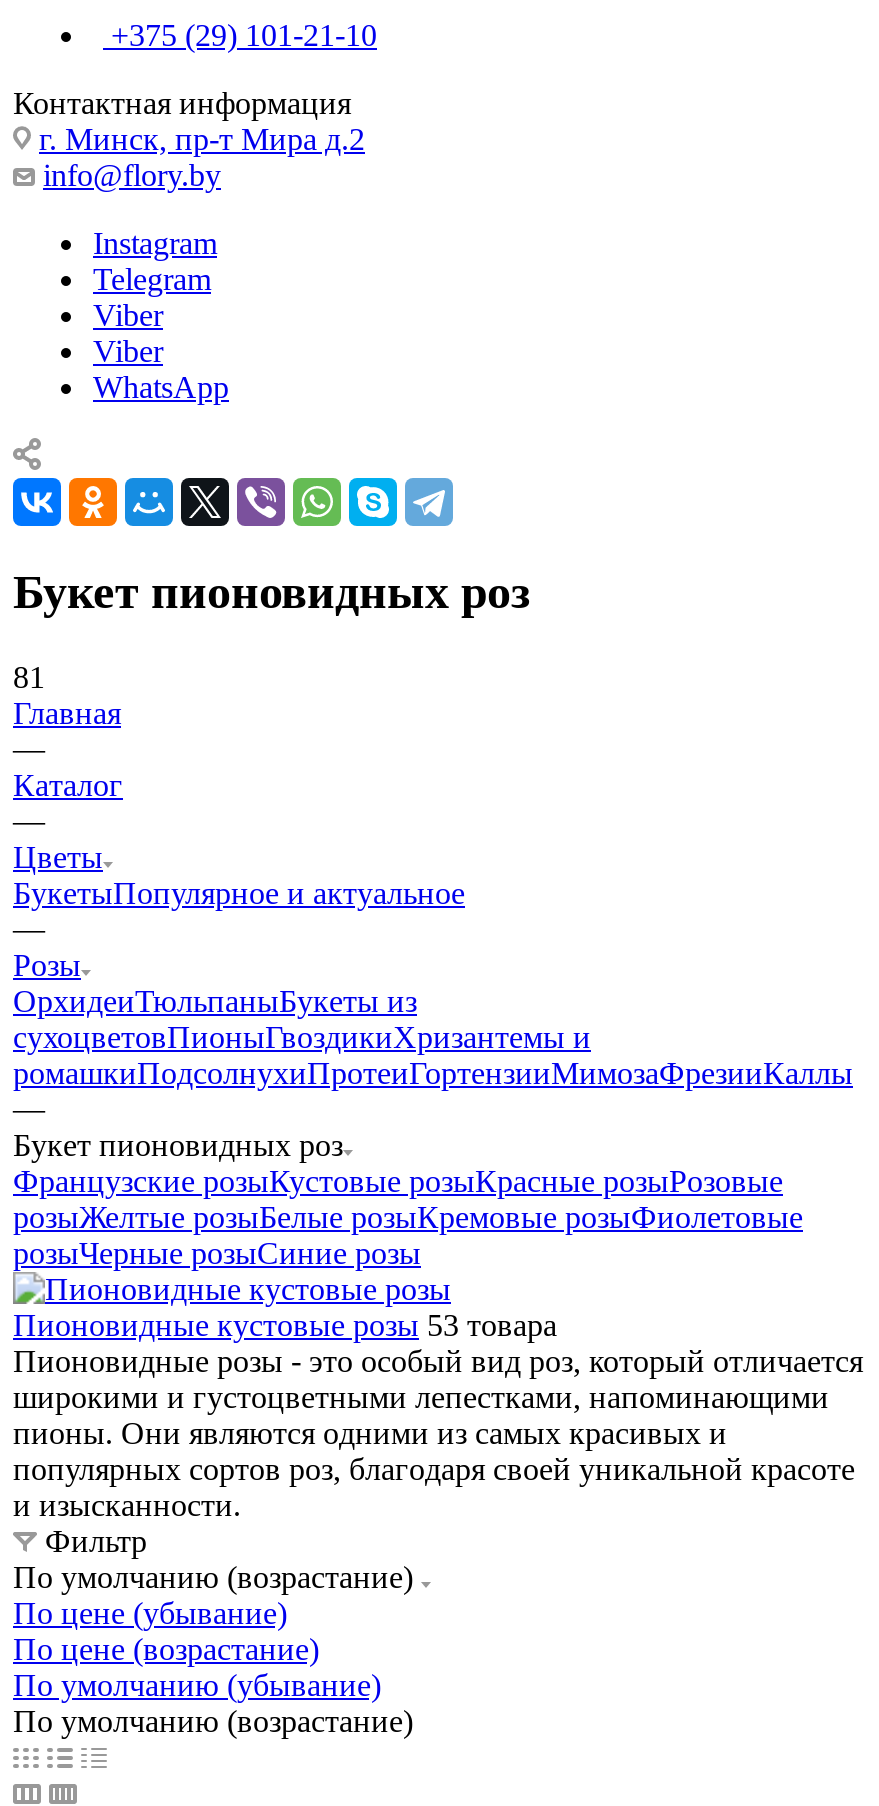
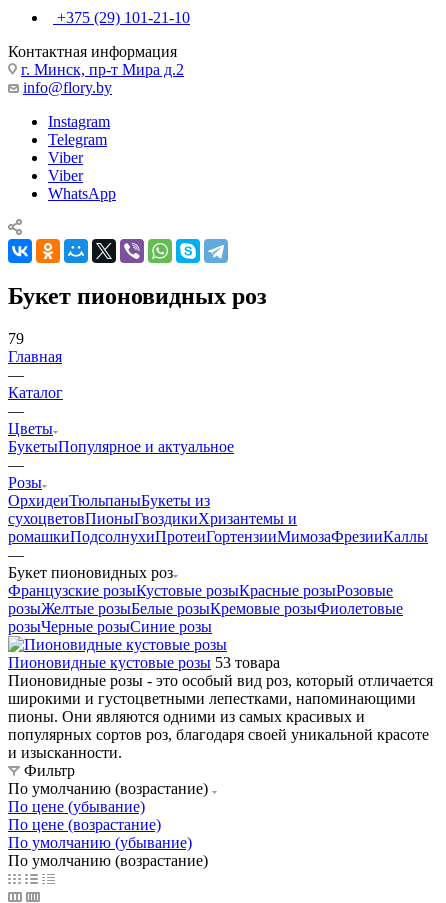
[13,659,45,693] 81 -> [8,329,24,346] 79

